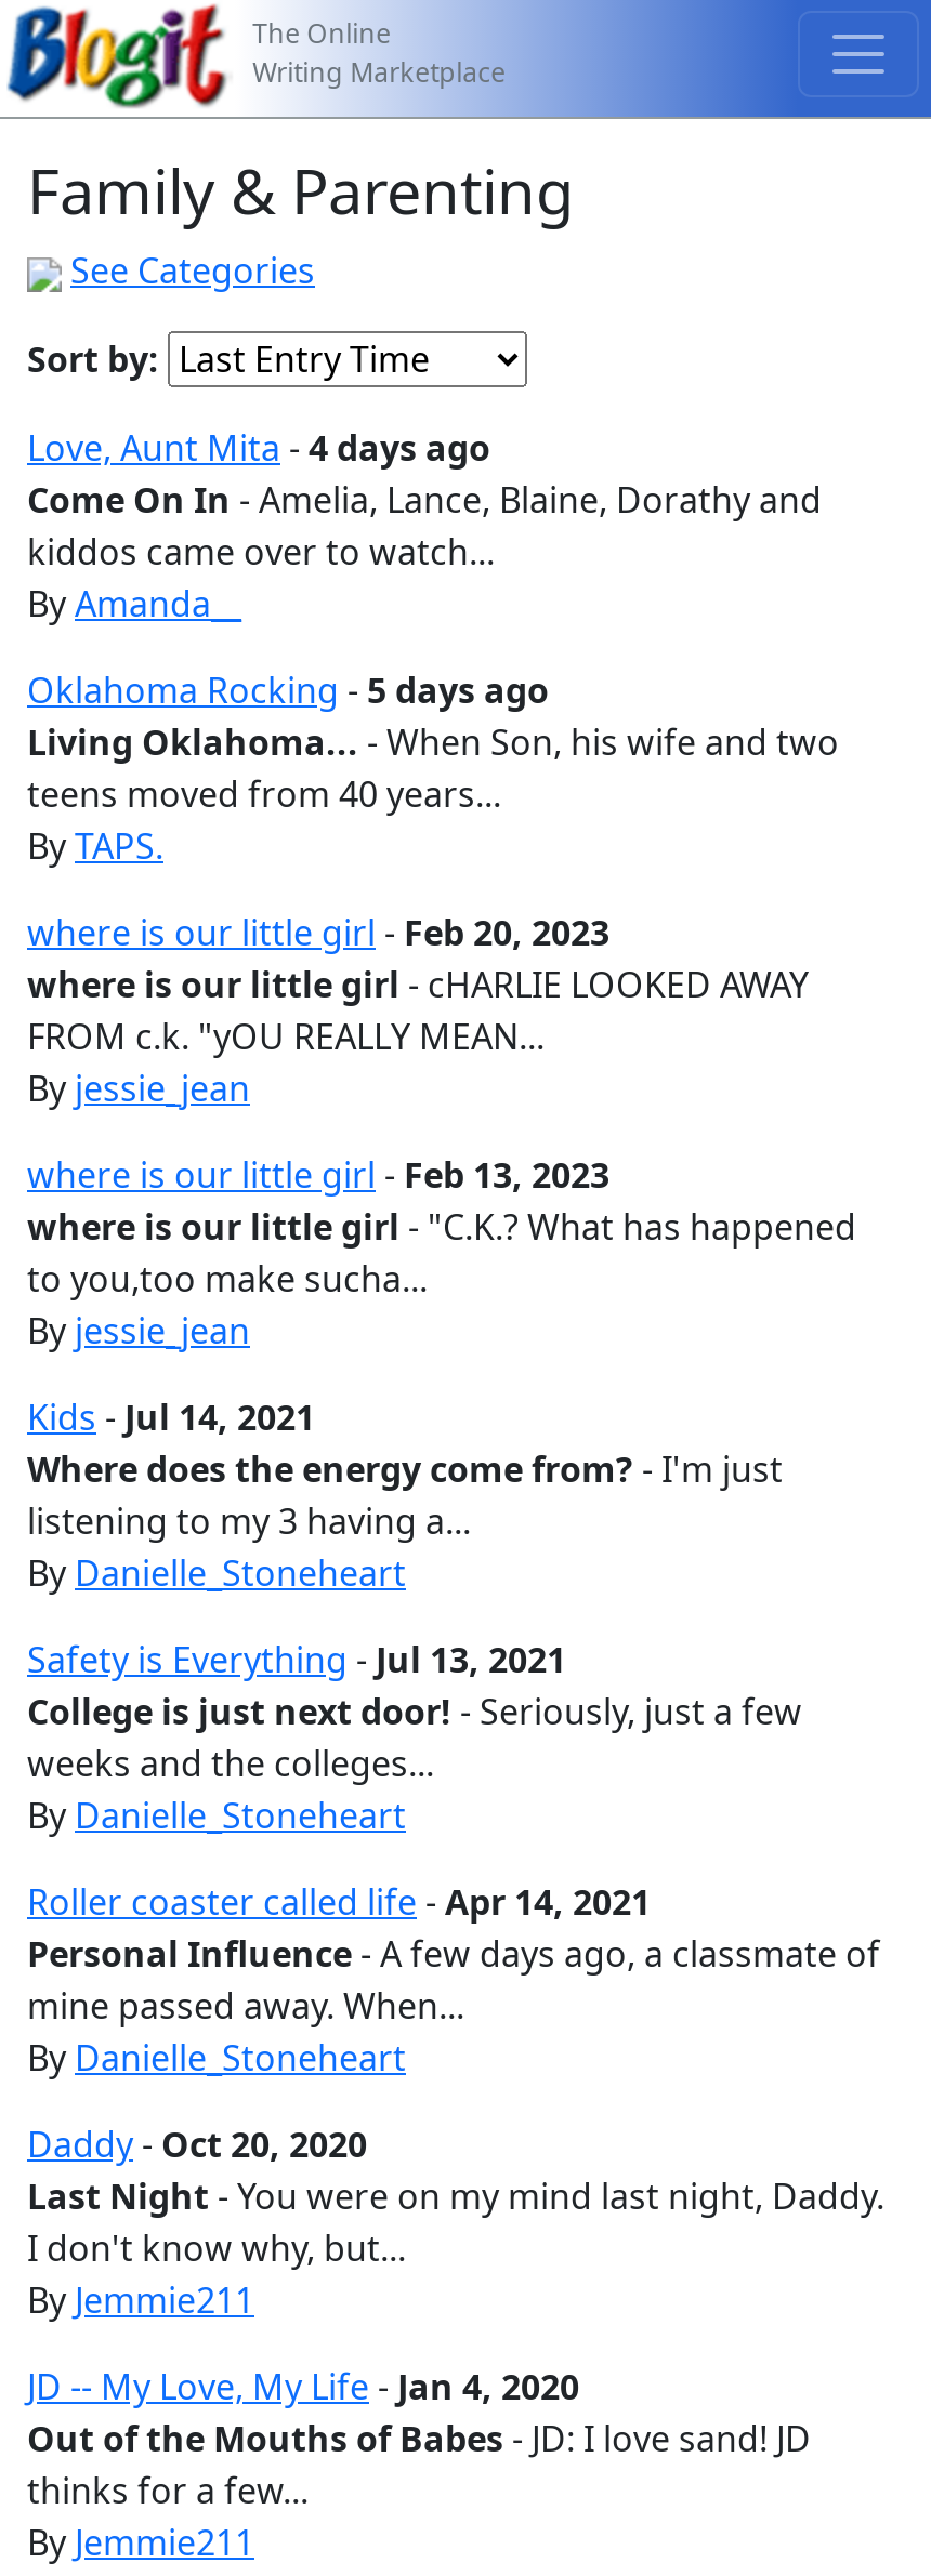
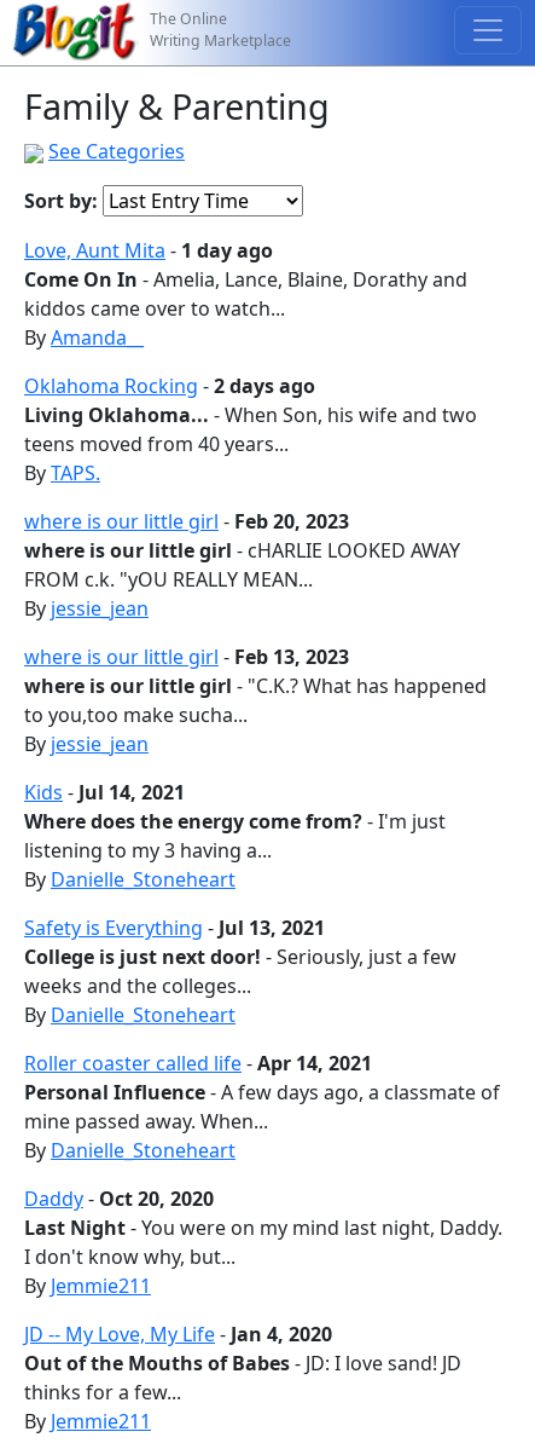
[27,424,490,472] Love, Aunt Mita - 4 days ago -> [24,237,273,264] Love, Aunt Mita - 1 day ago
[27,666,549,714] Oklahoma Rocking - 5 days ago -> [24,373,315,399] Oklahoma Rocking - 2 days ago

